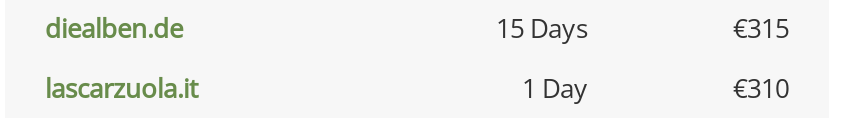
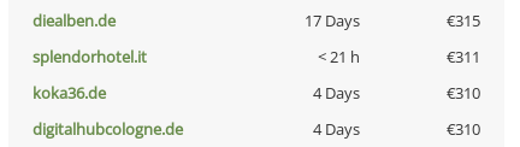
[496,10,588,46] 15 Days -> [304,10,359,31] 17 Days
[45,70,588,106] lascarzuola.it | 1 Day -> [32,46,480,140] splendorhotel.it | < 21 h | €311 | koka36.de | 4 Days | €310 | digitalhubcologne.de | 4 Days

